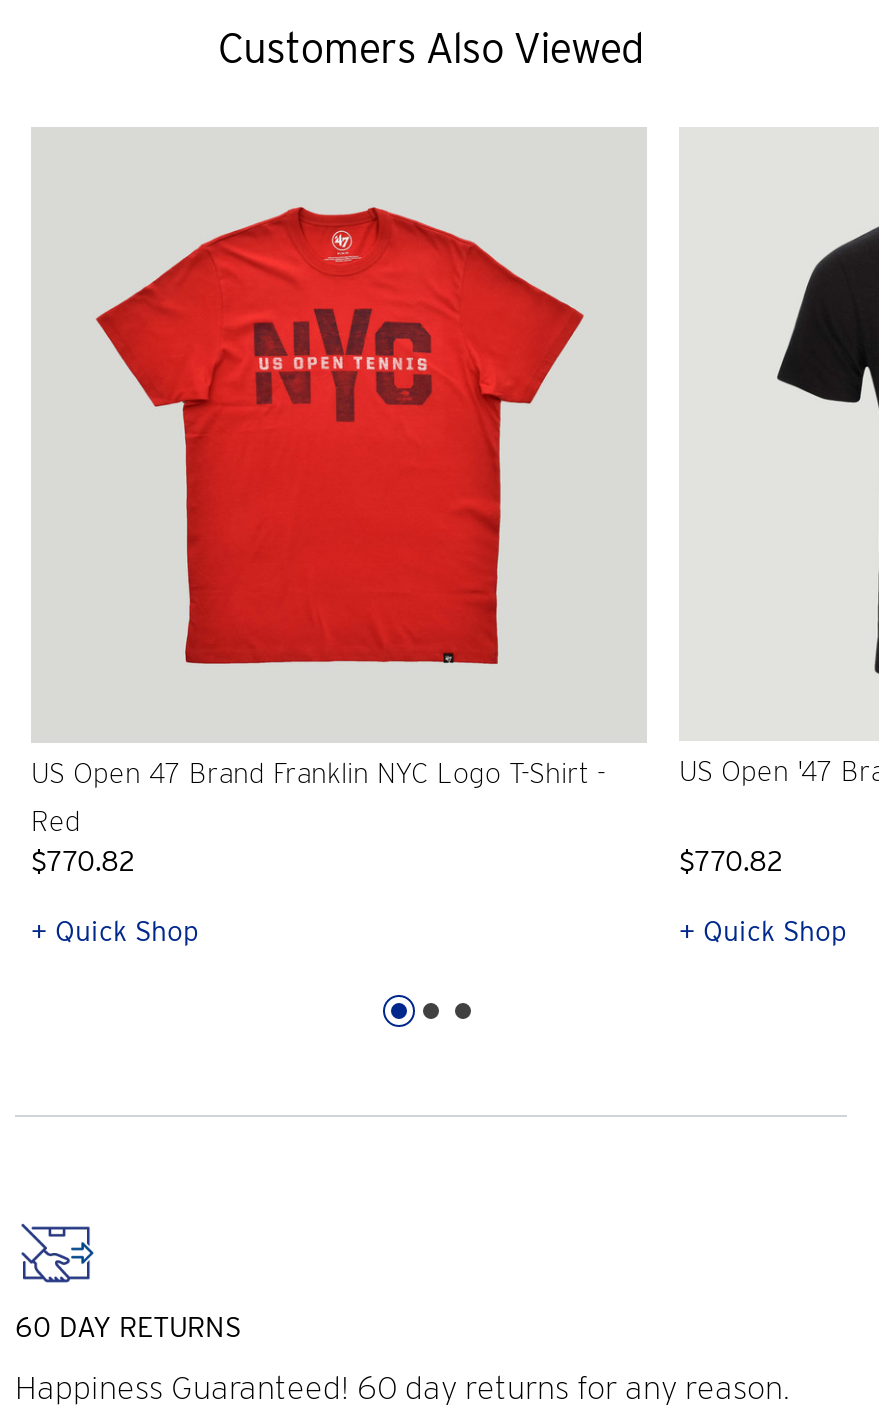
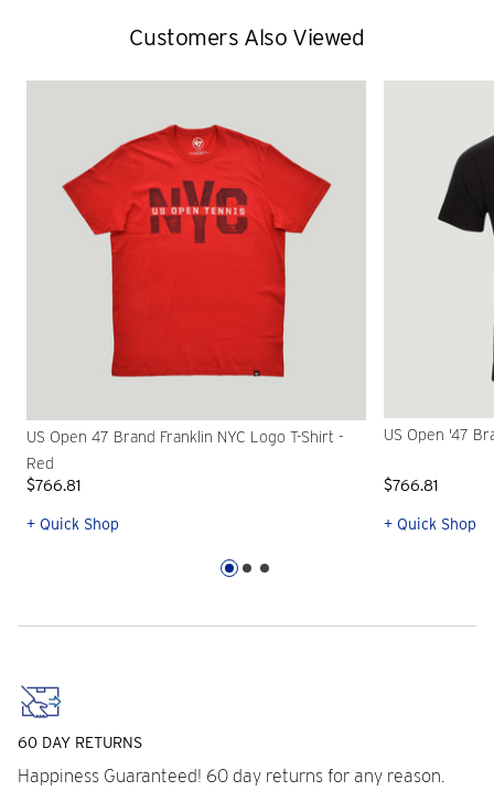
[31,845,135,877] $770.82 -> [26,477,80,494] $766.81
[679,845,783,877] $770.82 -> [384,477,438,494] $766.81

